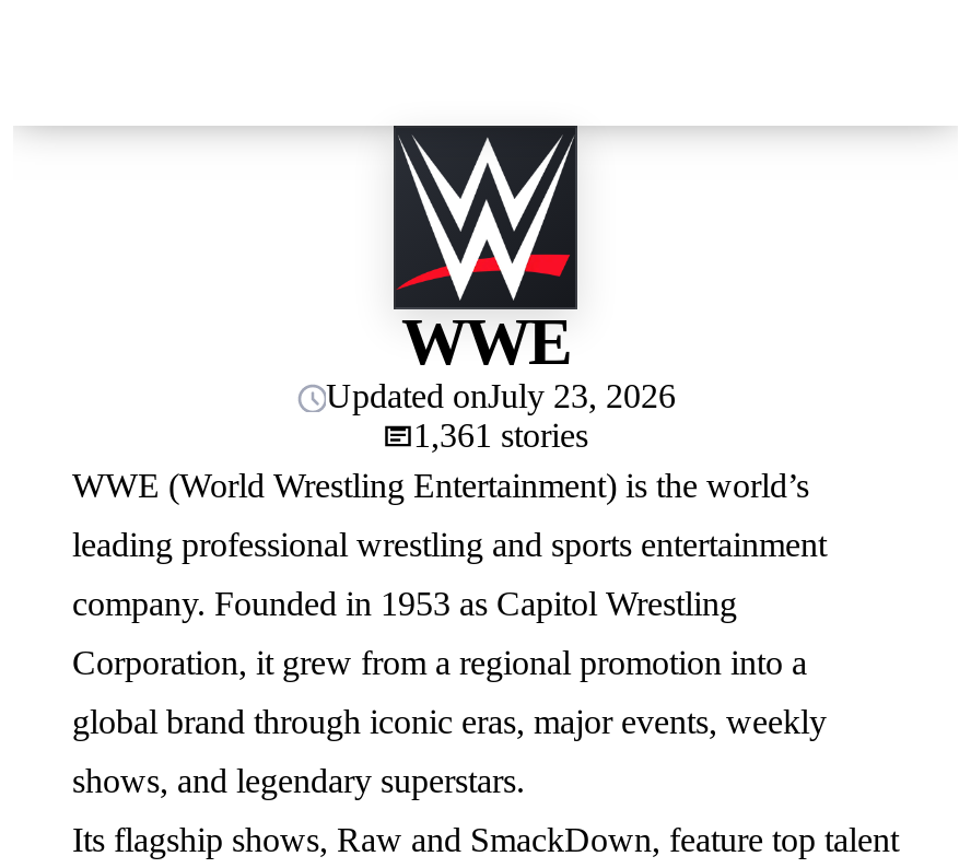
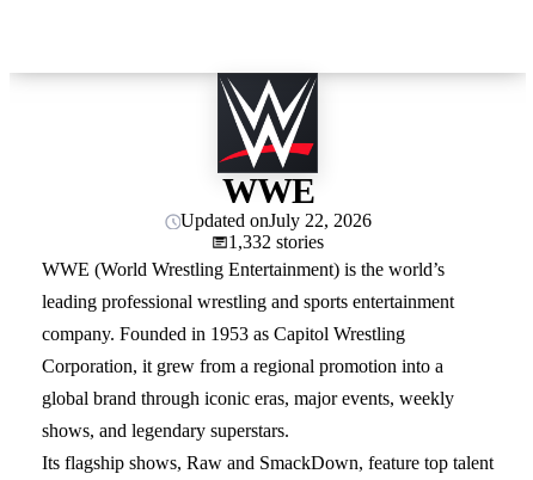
[326,377,676,414] Updated onJuly 23, 2026 -> [180,210,372,230] Updated onJuly 22, 2026
[413,417,588,454] 1,361 stories -> [228,232,324,252] 1,332 stories

